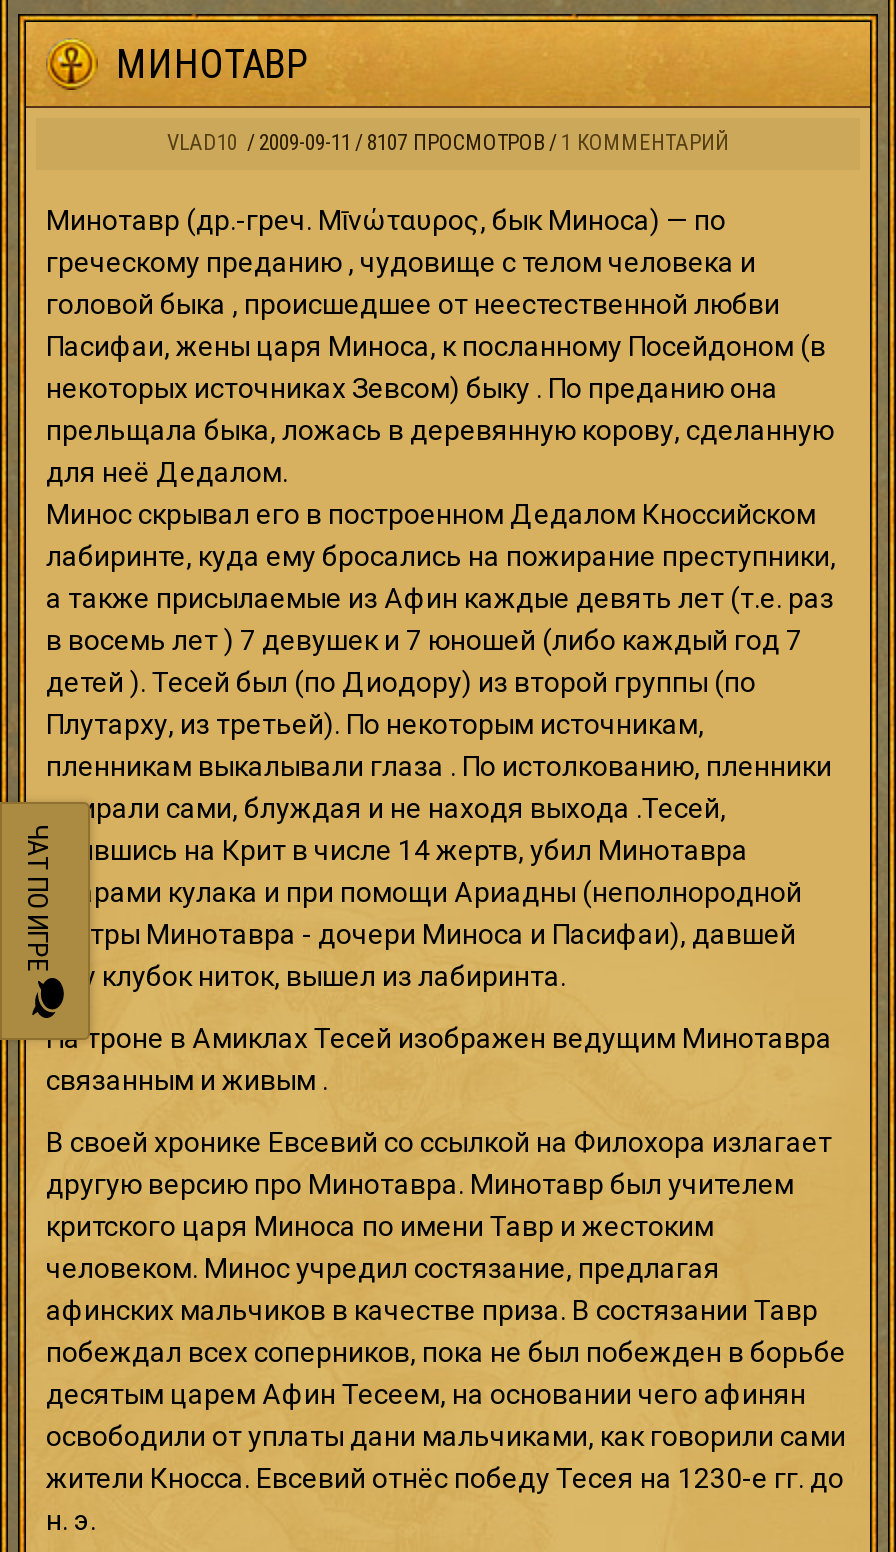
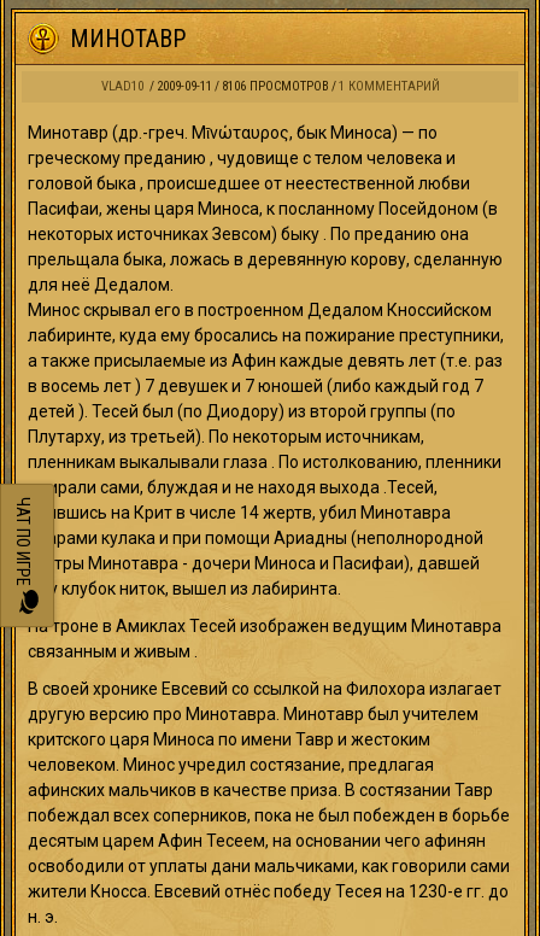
[167,130,729,156] VLAD10 2009-09-11 8107 ПРОСМОТРОВ 1 КОММЕНТАРИЙ -> [101,78,439,94] VLAD10 2009-09-11 8106 ПРОСМОТРОВ 1 КОММЕНТАРИЙ

